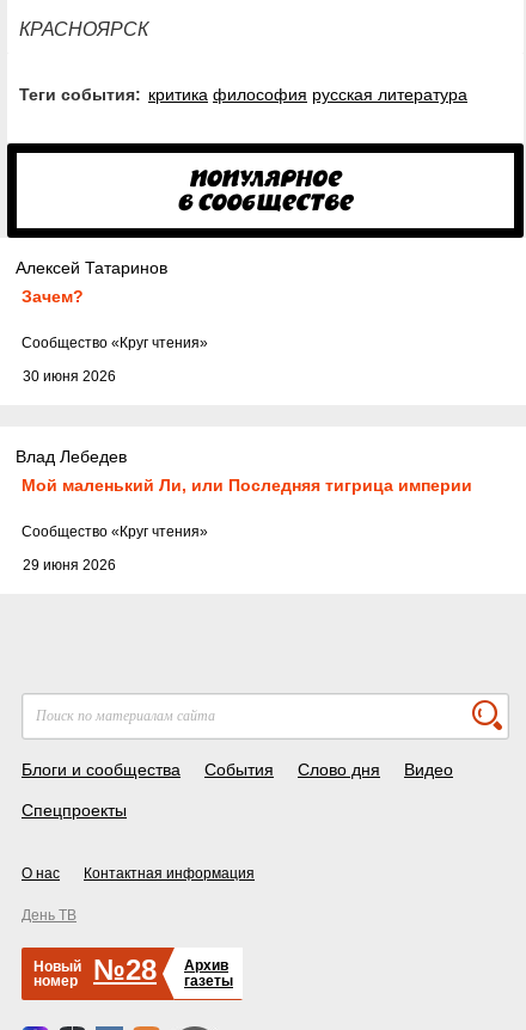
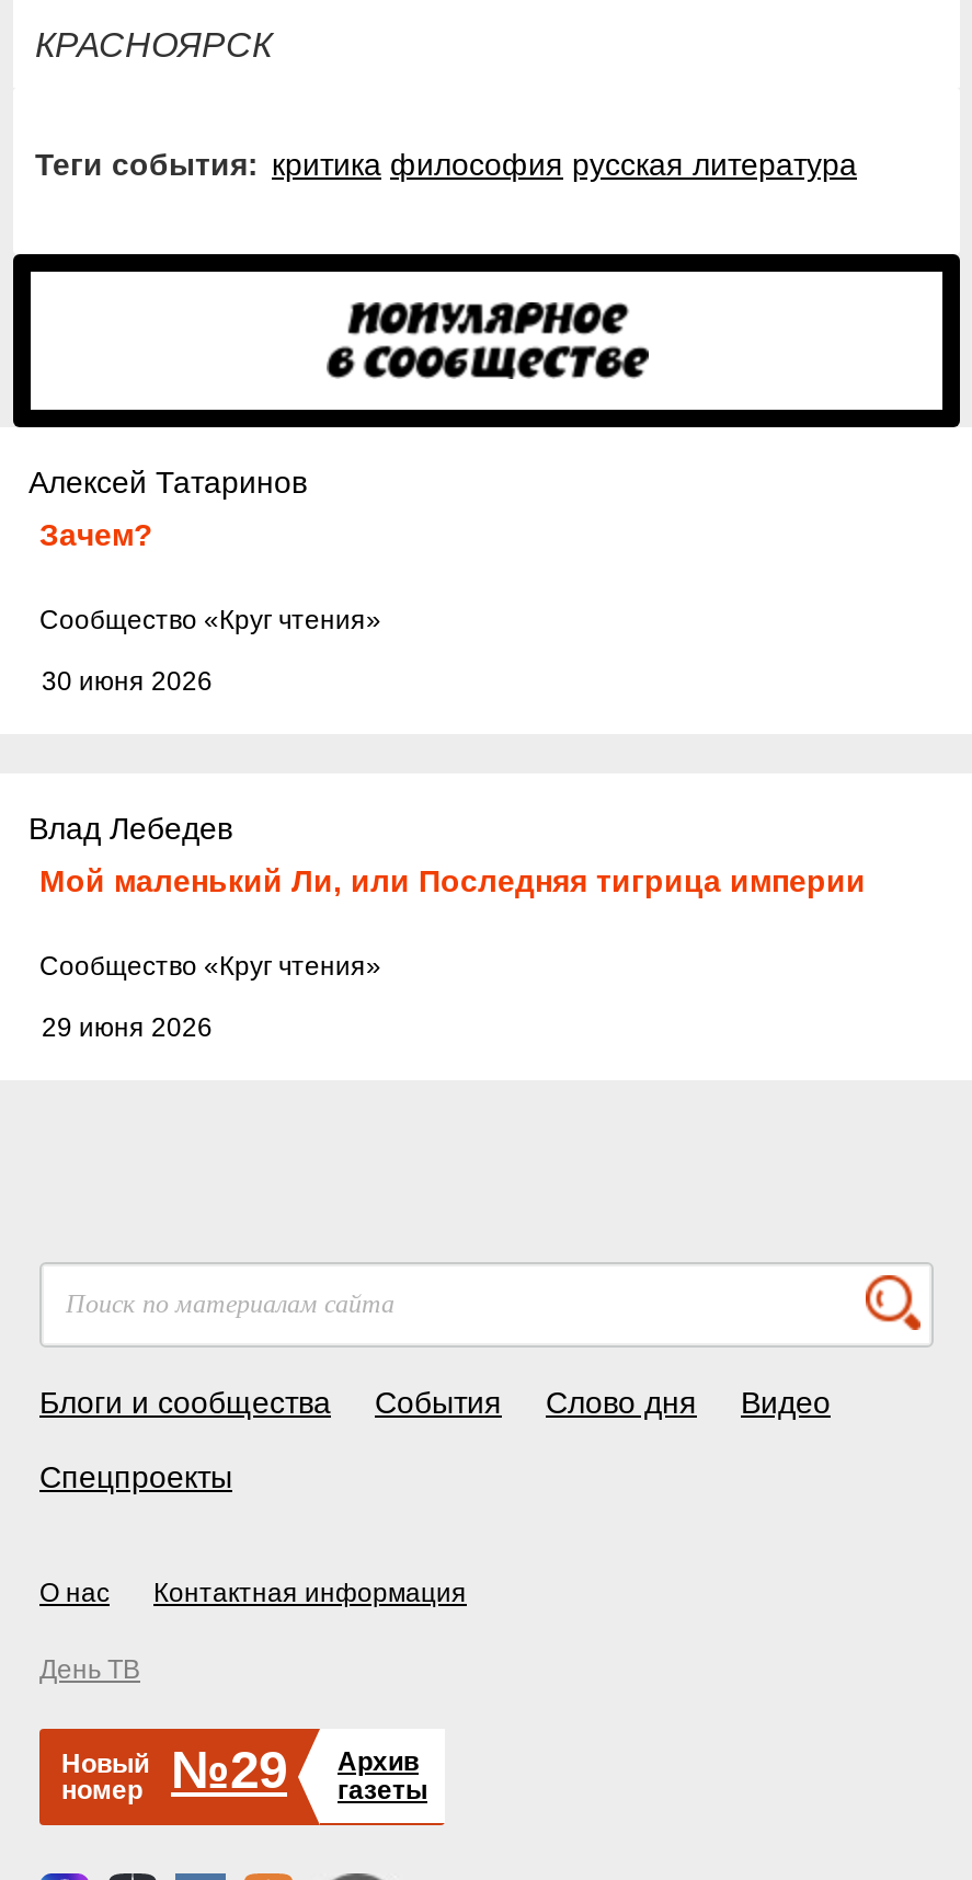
[33,953,233,989] Новый номер №28 Архив газеты -> [61,1739,427,1805] Новый номер №29 Архив газеты

